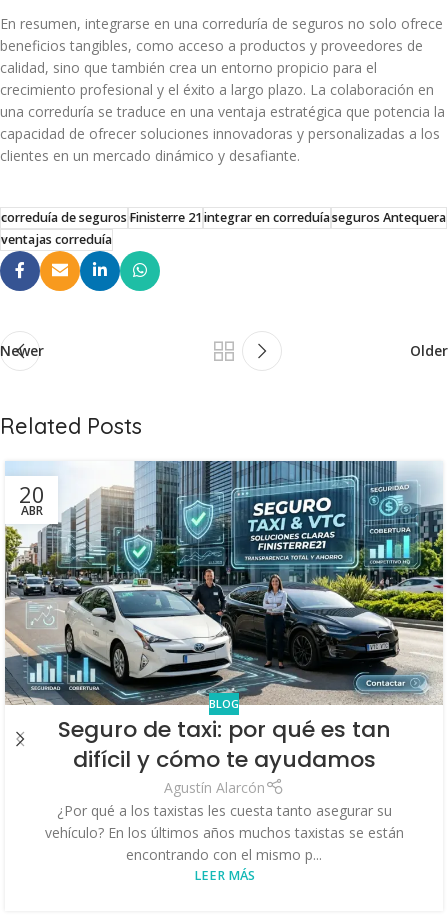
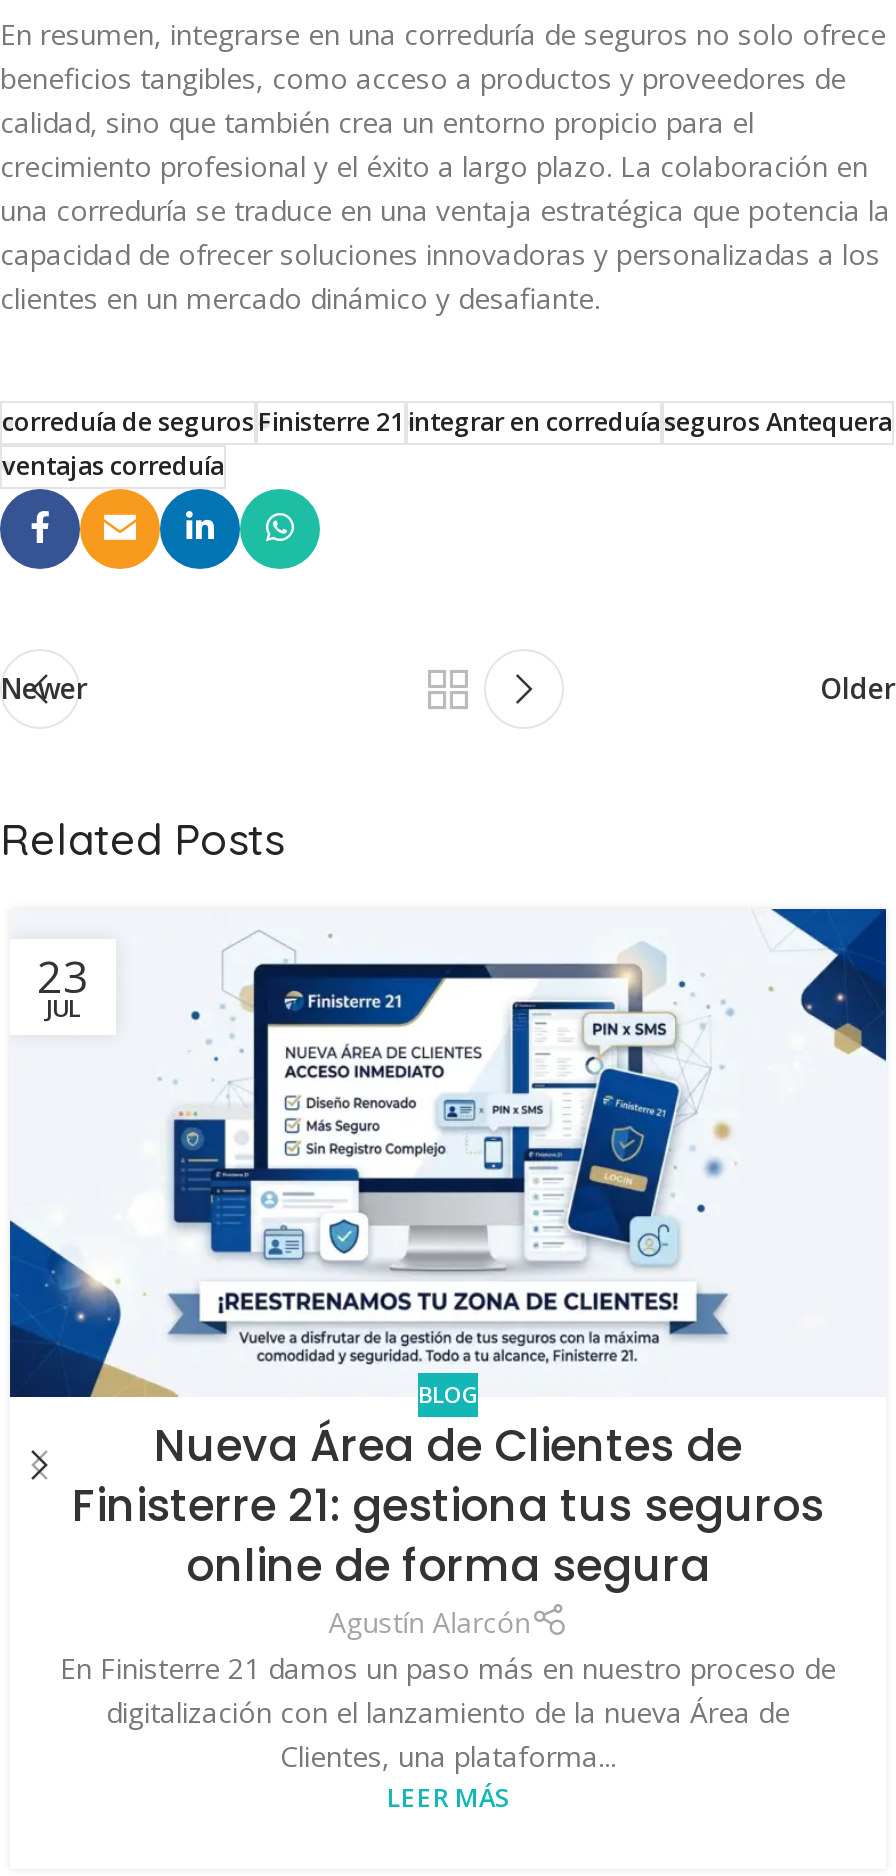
[4,460,444,705] [image] | 20 | ABR -> [8,907,888,1399] [image] | 23 | JUL
[57,714,390,775] Seguro de taxi: por qué es tan | difícil y cómo te ayudamos -> [72,1416,824,1598] Nueva Área de Clientes de | Finisterre 21: gestiona tus seguros | online de forma segura
[44,801,403,864] ¿Por qué a los taxistas les cuesta tanto asegurar su | vehículo? En los últimos años muchos taxistas se están | encontrando con el mismo p... -> [60,1649,836,1775] En Finisterre 21 damos un paso más en nuestro proceso de | digitalización con el lanzamiento de la nueva Área de | Clientes, una plataforma...

